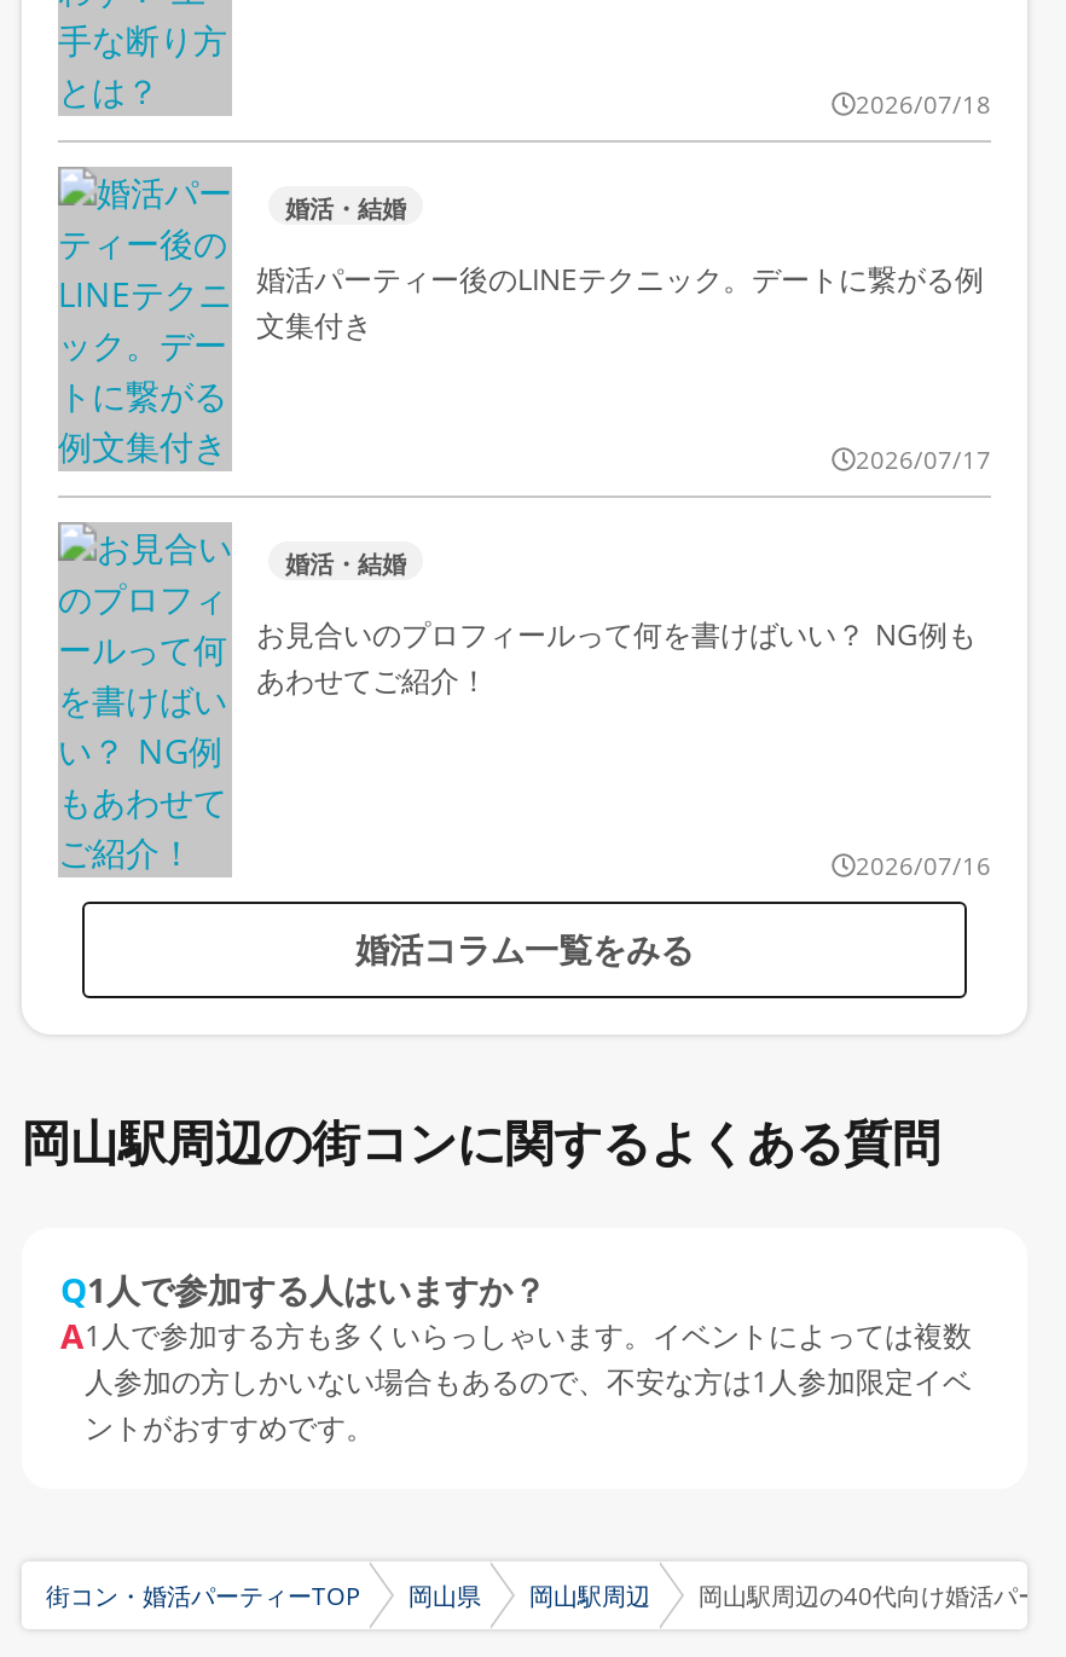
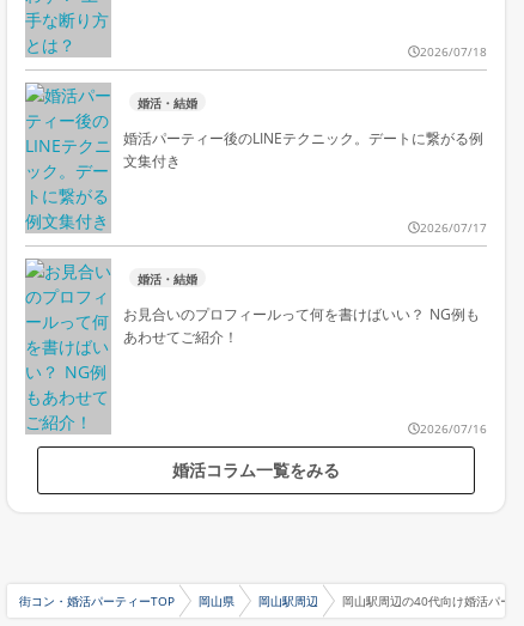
[22,1110,972,1448] 岡山駅周辺の街コンに関するよくある質問 | Q1人で参加する人はいますか？ | A1人で参加する方も多くいらっしゃいます。イベントによっては複数 | 人参加の方しかいない場合もあるので、不安な方は1人参加限定イベ | ントがおすすめです。 -> none

